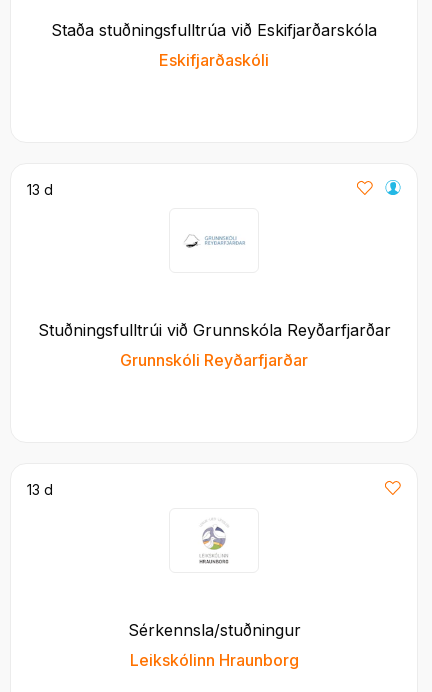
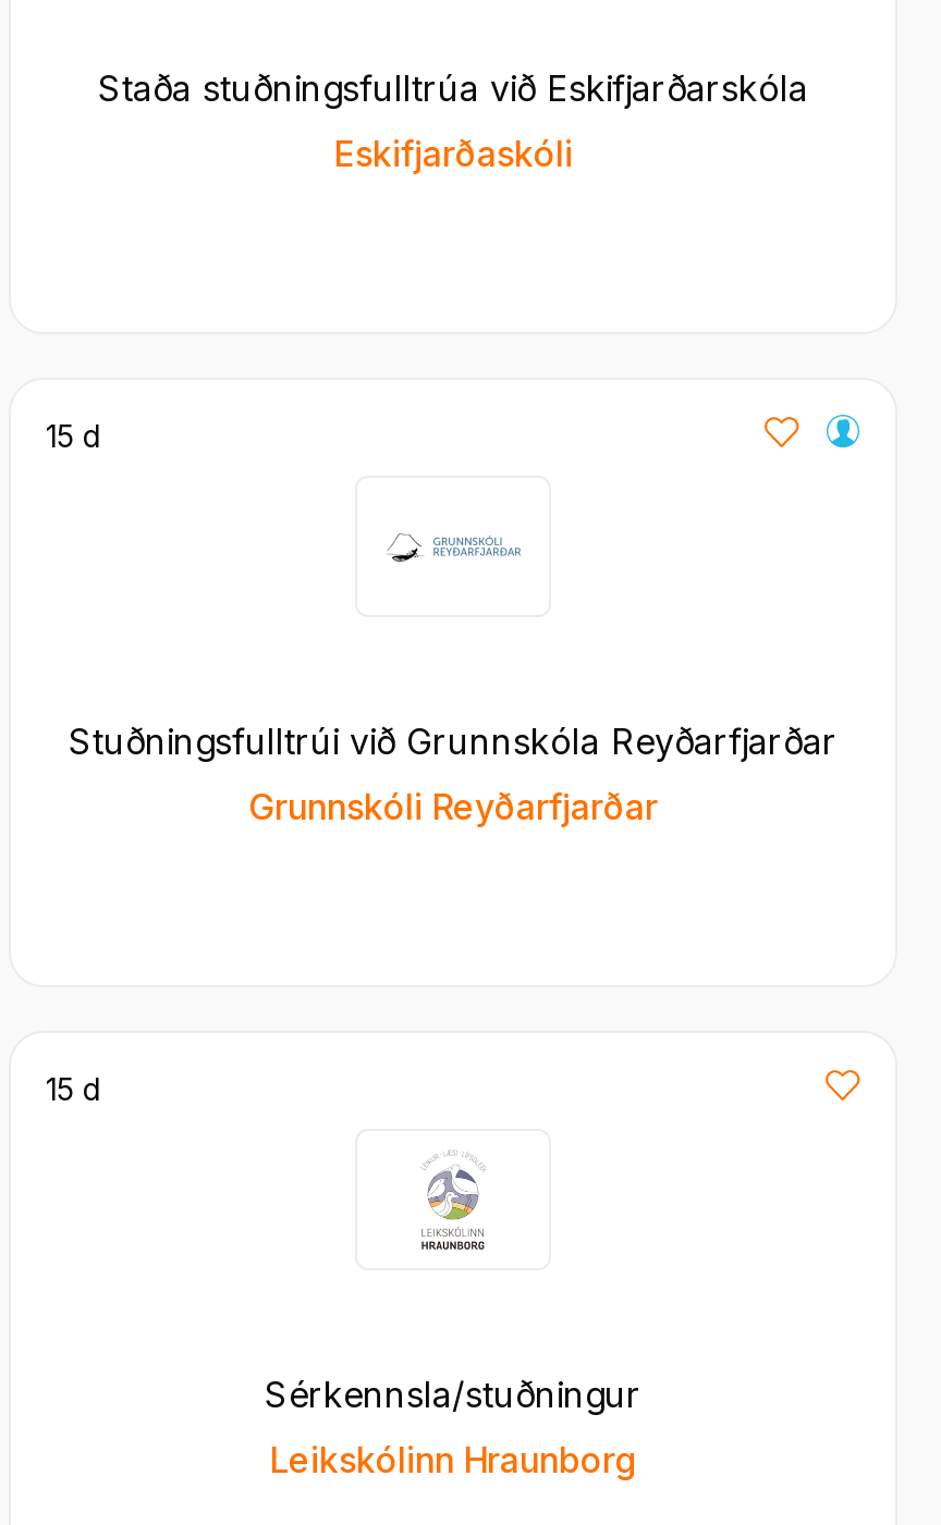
[27,181,53,198] 13 d -> [46,417,102,454] 15 d
[27,481,53,498] 13 d -> [46,1070,102,1107] 15 d

